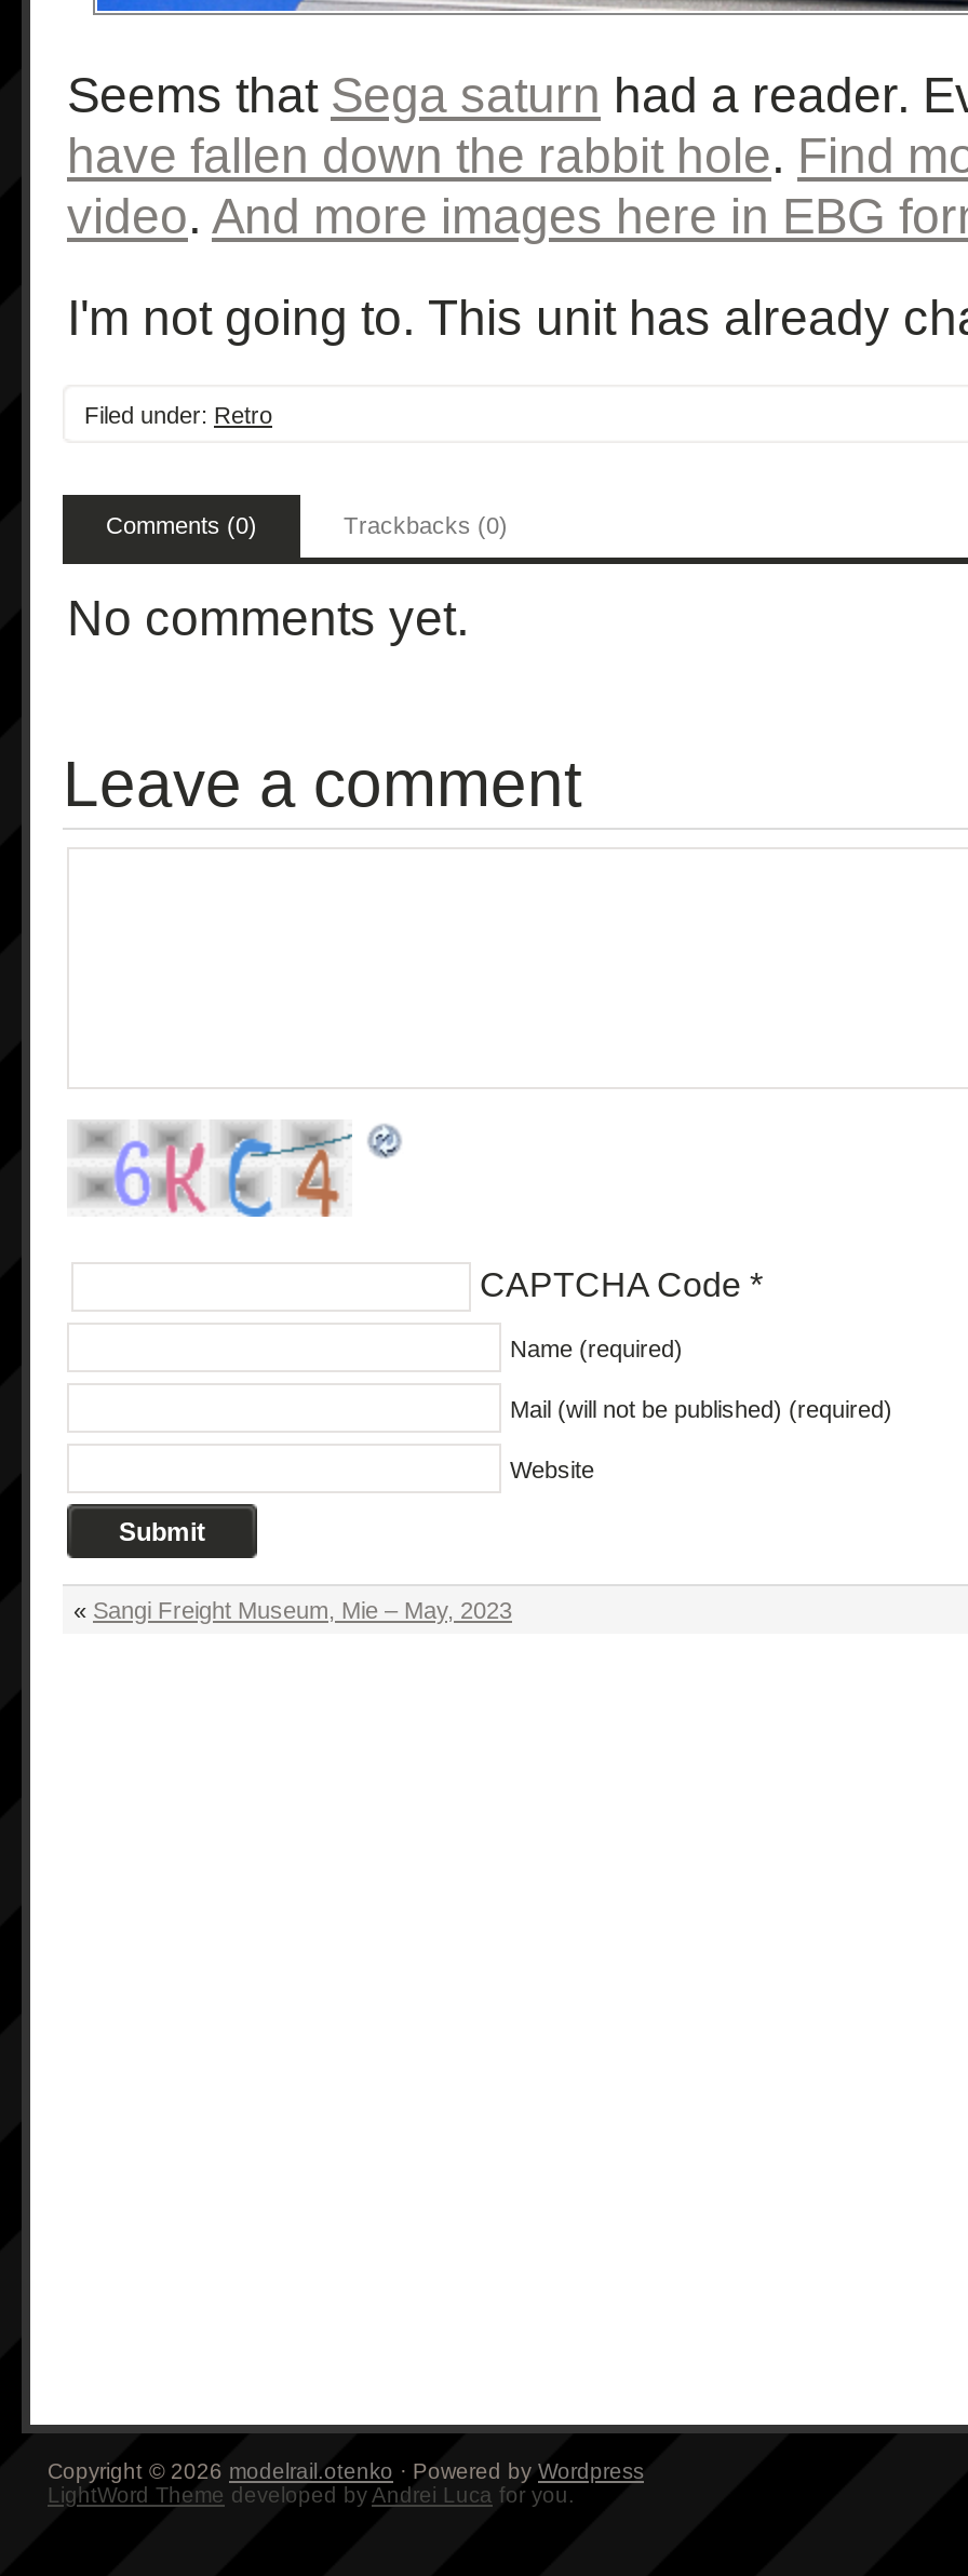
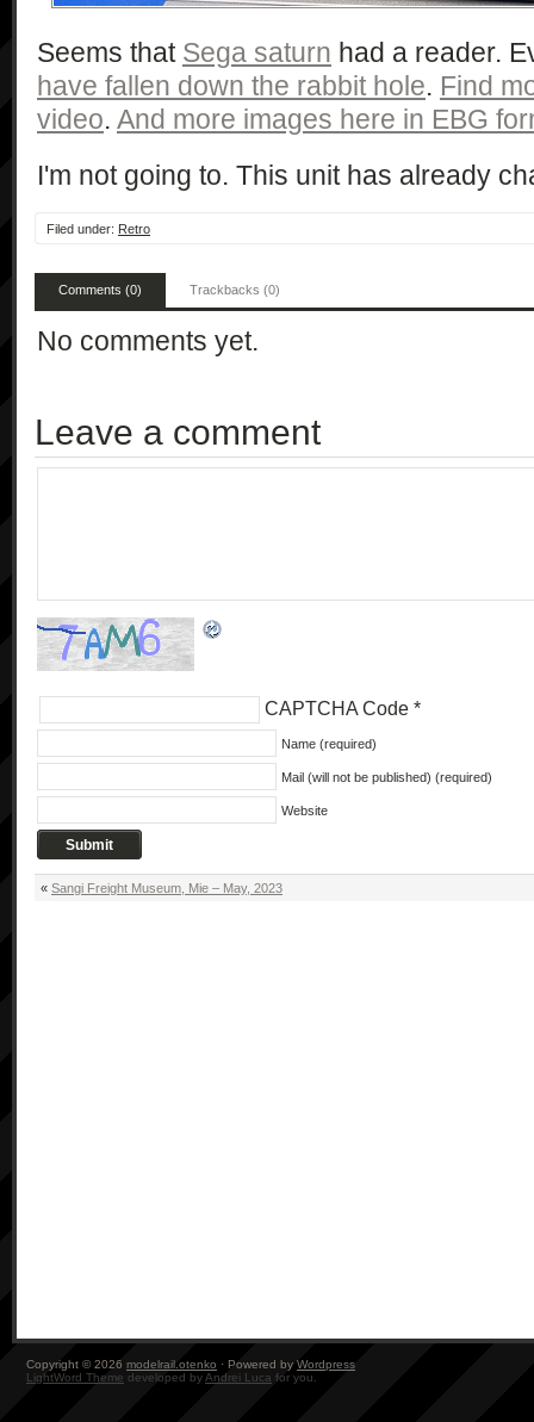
[69,1124,352,1219] [image] -> [36,619,186,670] [image]

